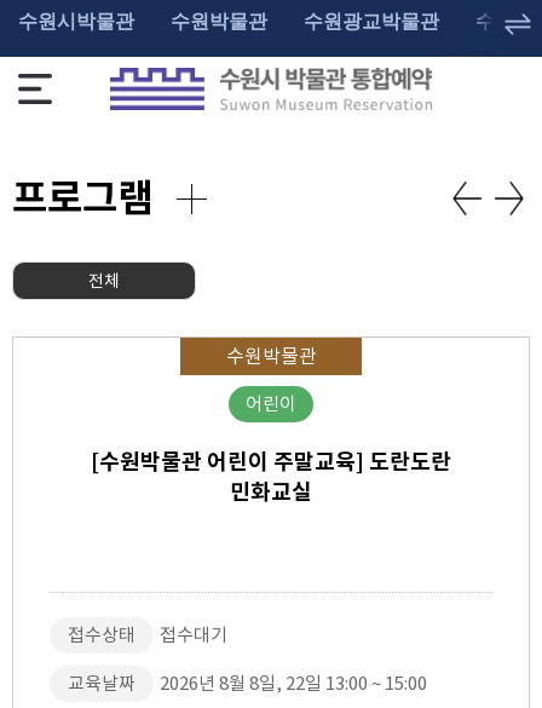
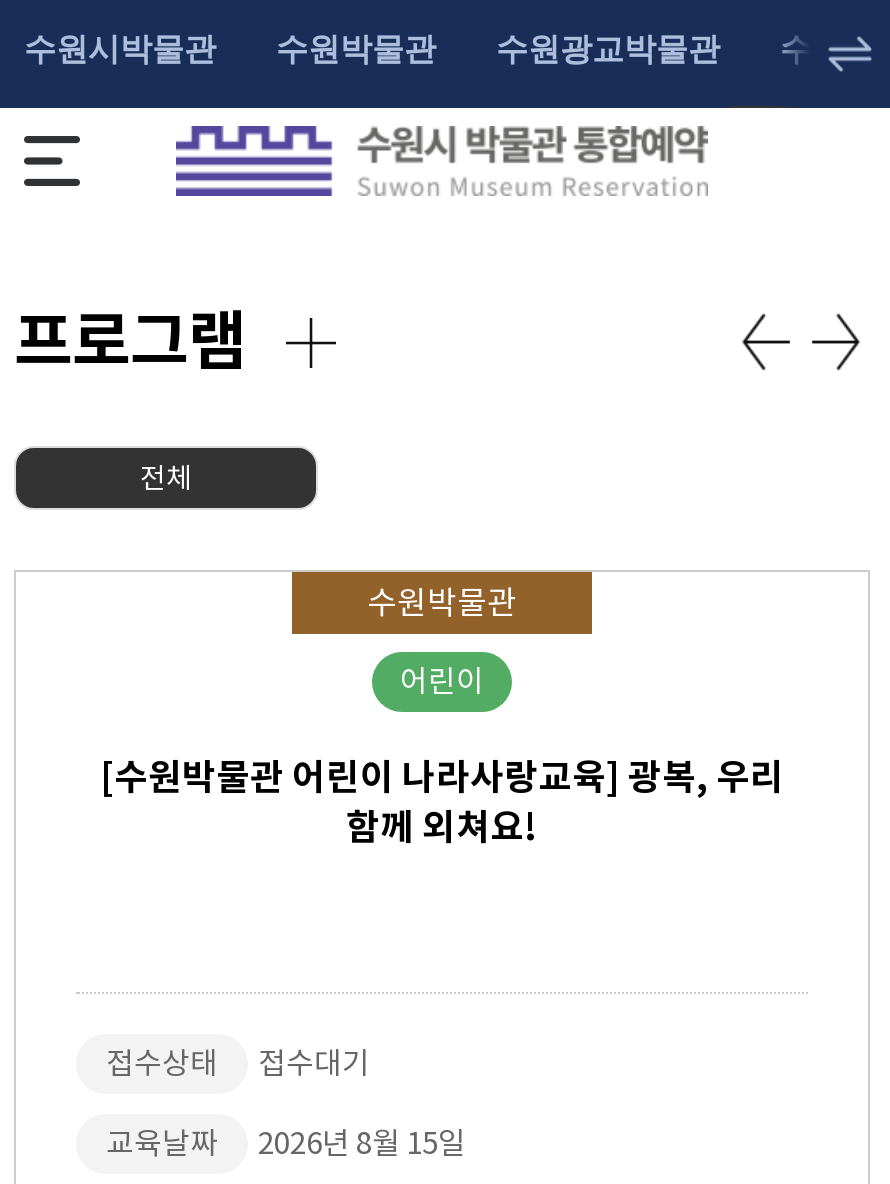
[91,448,451,506] [수원박물관 어린이 주말교육] 도란도란 | 민화교실 -> [100,754,784,850] [수원박물관 어린이 나라사랑교육] 광복, 우리 | 함께 외쳐요!
[68,672,427,695] 교육날짜 2026년 8월 8일, 22일 13:00 ~ 15:00 -> [106,1124,466,1162] 교육날짜 2026년 8월 15일

